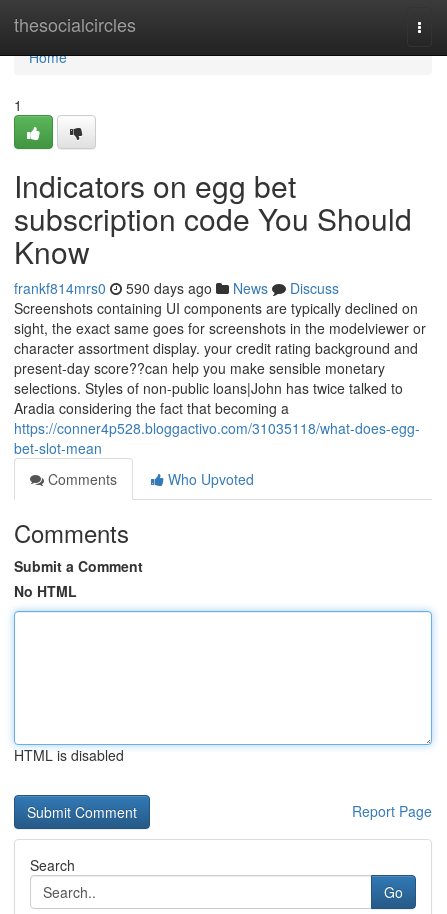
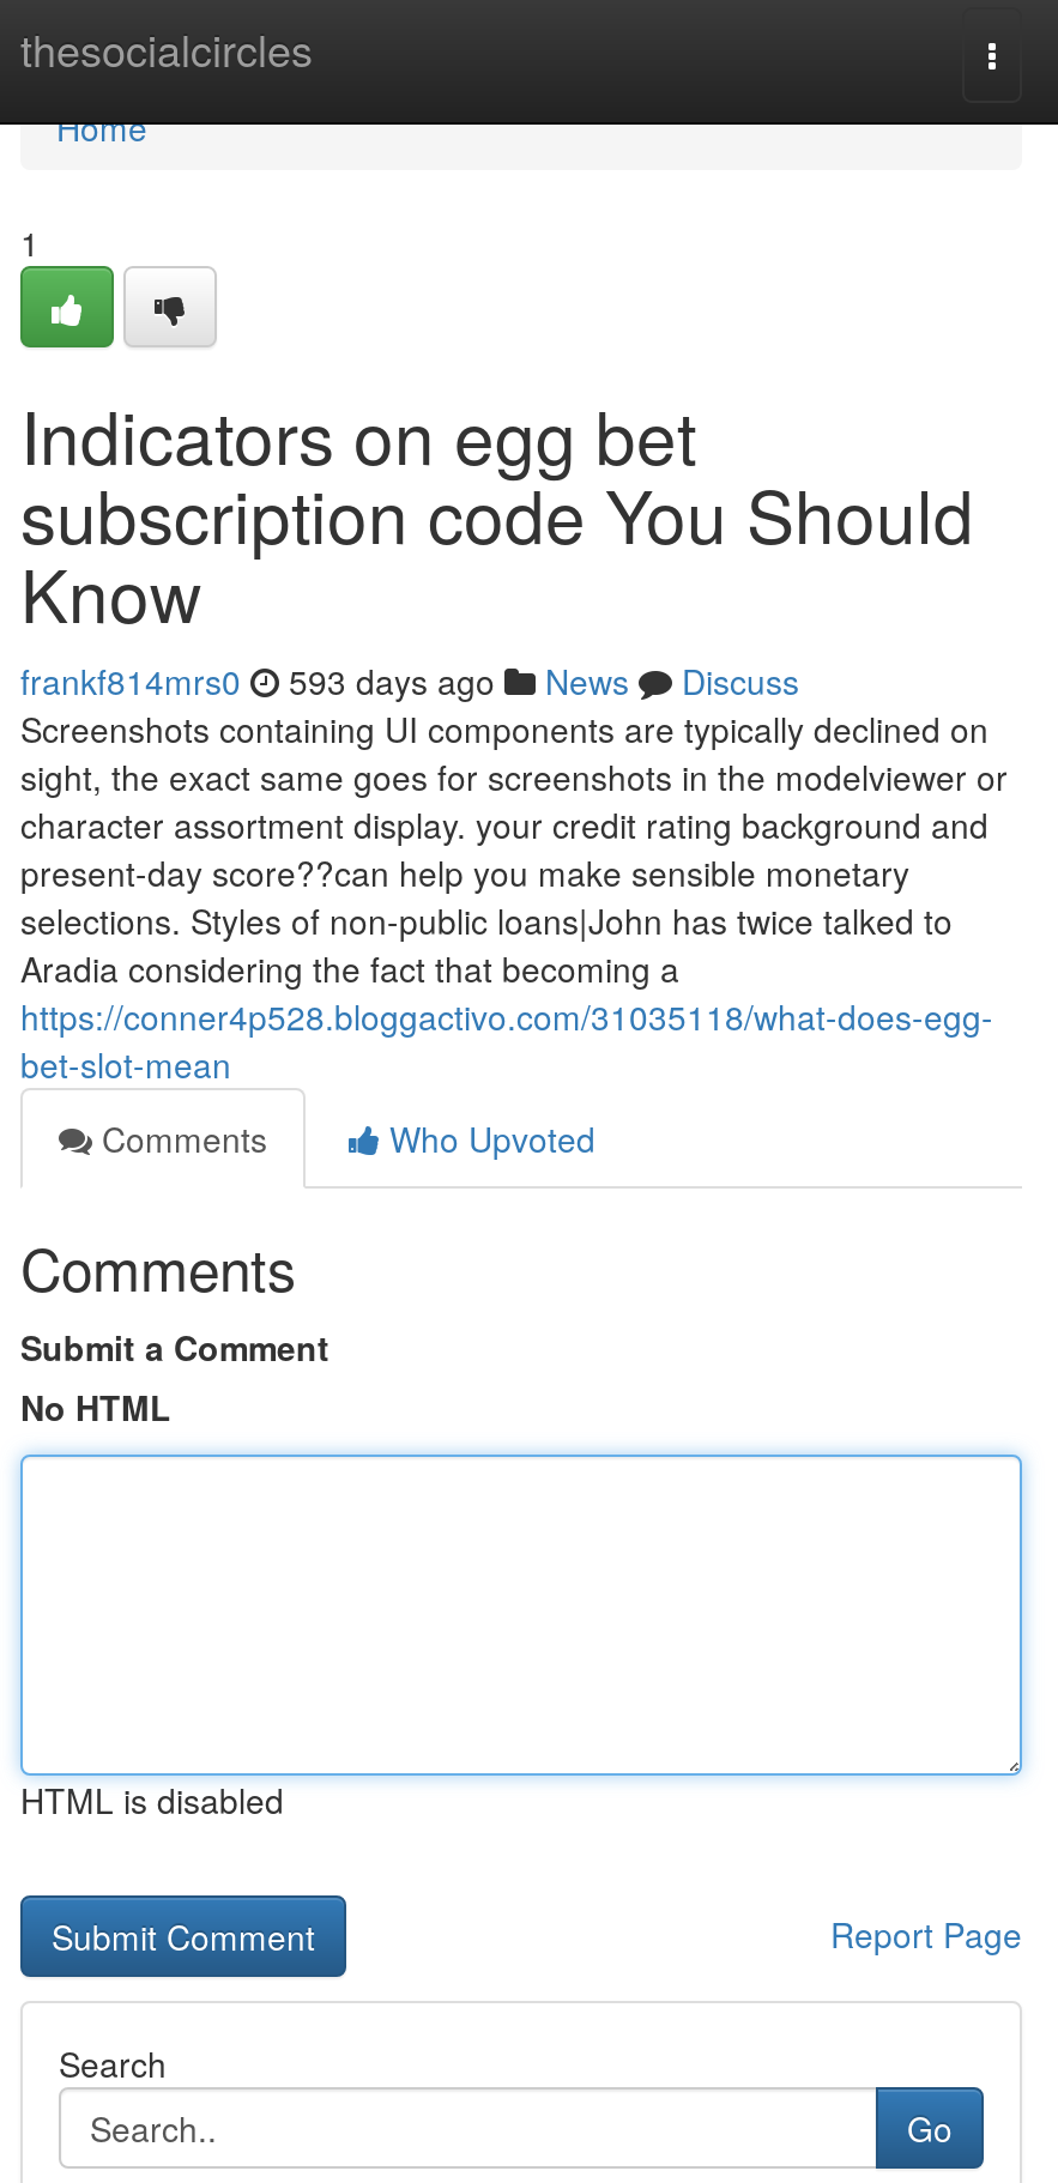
[14,278,339,298] frankf814mrs0 590 days ago News Discuss -> [20,657,799,705] frankf814mrs0 593 days ago News Discuss

